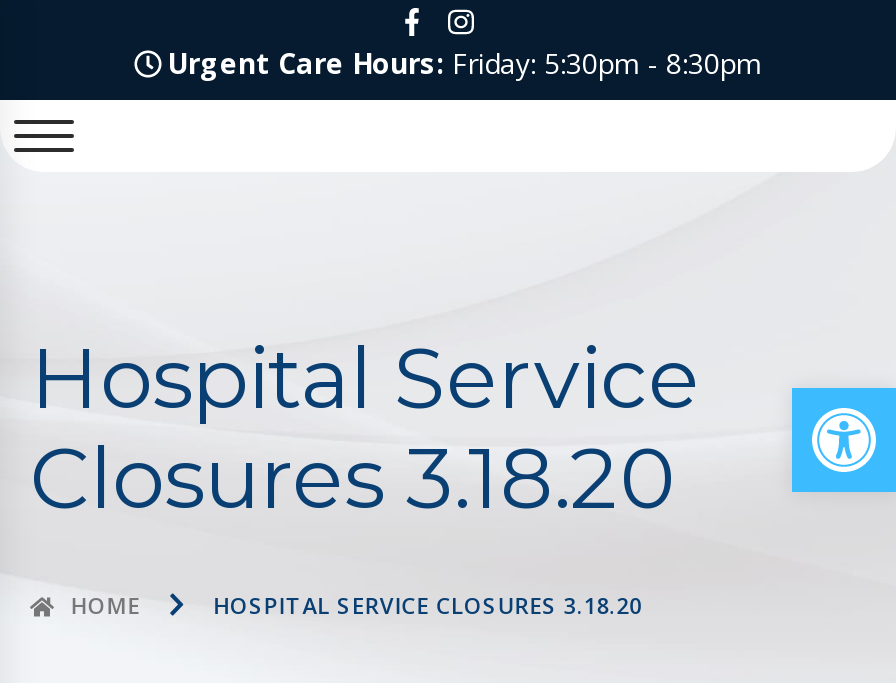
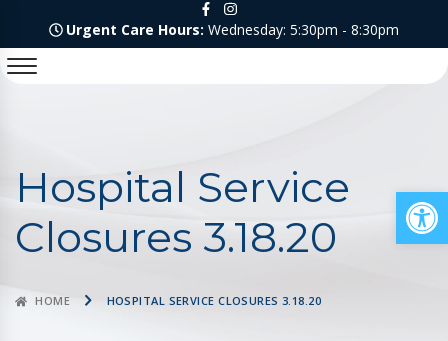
[168,44,762,82] Urgent Care Hours: Friday: 5:30pm - 8:30pm -> [66,20,399,39] Urgent Care Hours: Wednesday: 5:30pm - 8:30pm

